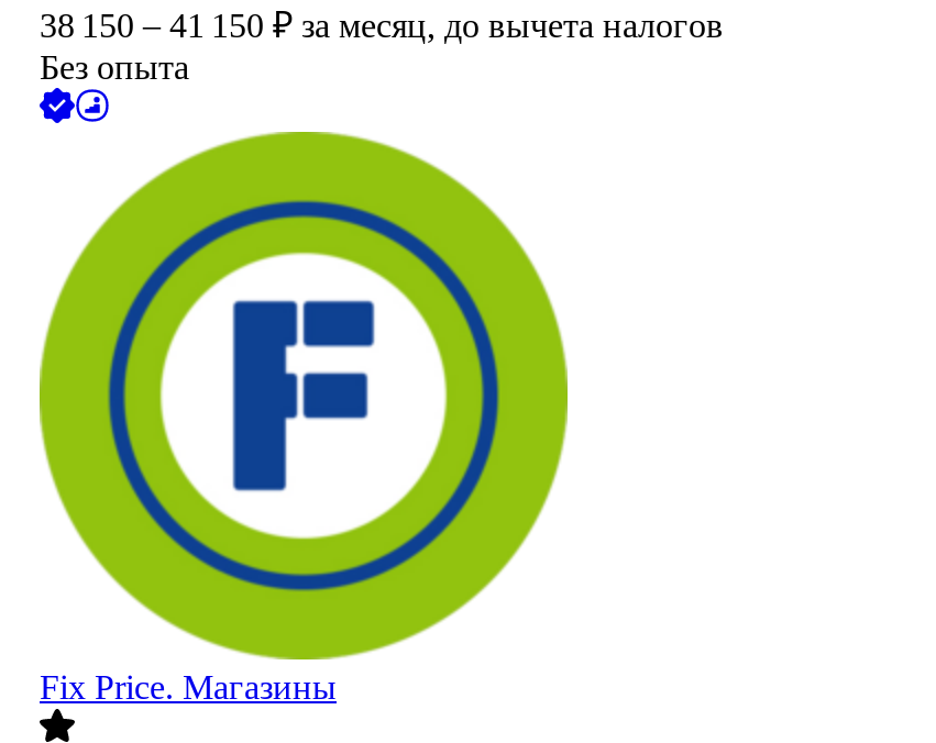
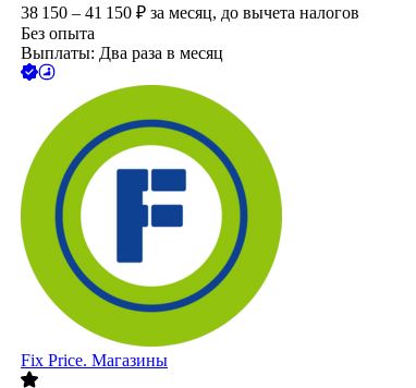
none -> [21,44,223,62] Выплаты: Два раза в месяц

